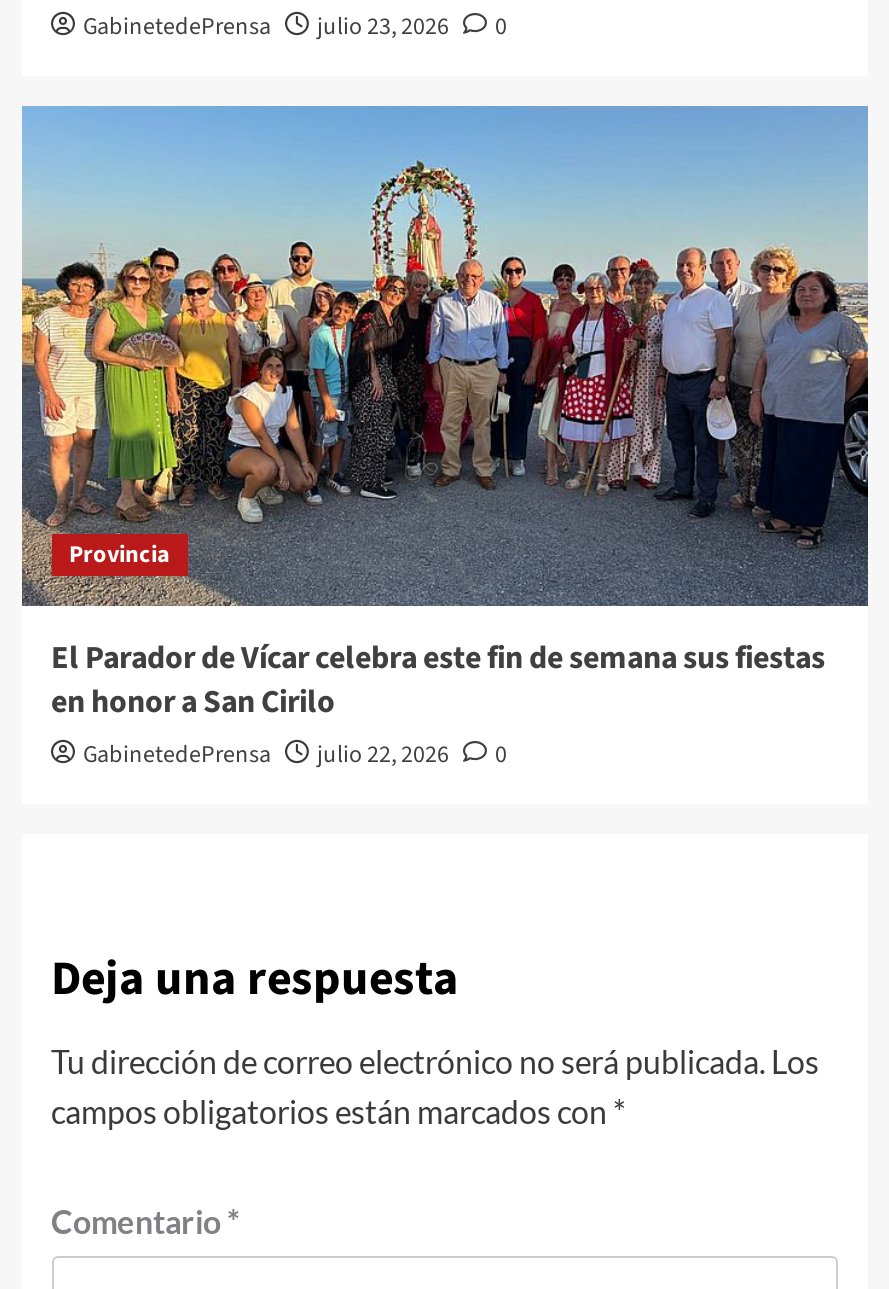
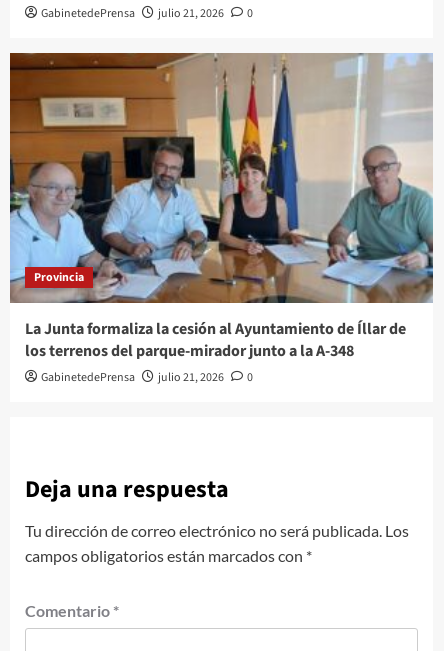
[83,9,507,43] GabinetedePrensa julio 23, 2026 0 -> [40,5,252,22] GabinetedePrensa julio 21, 2026 0
[20,104,870,723] [image] | El Parador de Vícar celebra este fin de semana sus fiestas | en honor a San Cirilo -> [9,52,434,362] [image] | La Junta formaliza la cesión al Ayuntamiento de Íllar de | los terrenos del parque-mirador junto a la A-348
[83,737,507,771] GabinetedePrensa julio 22, 2026 0 -> [40,369,252,386] GabinetedePrensa julio 21, 2026 0

